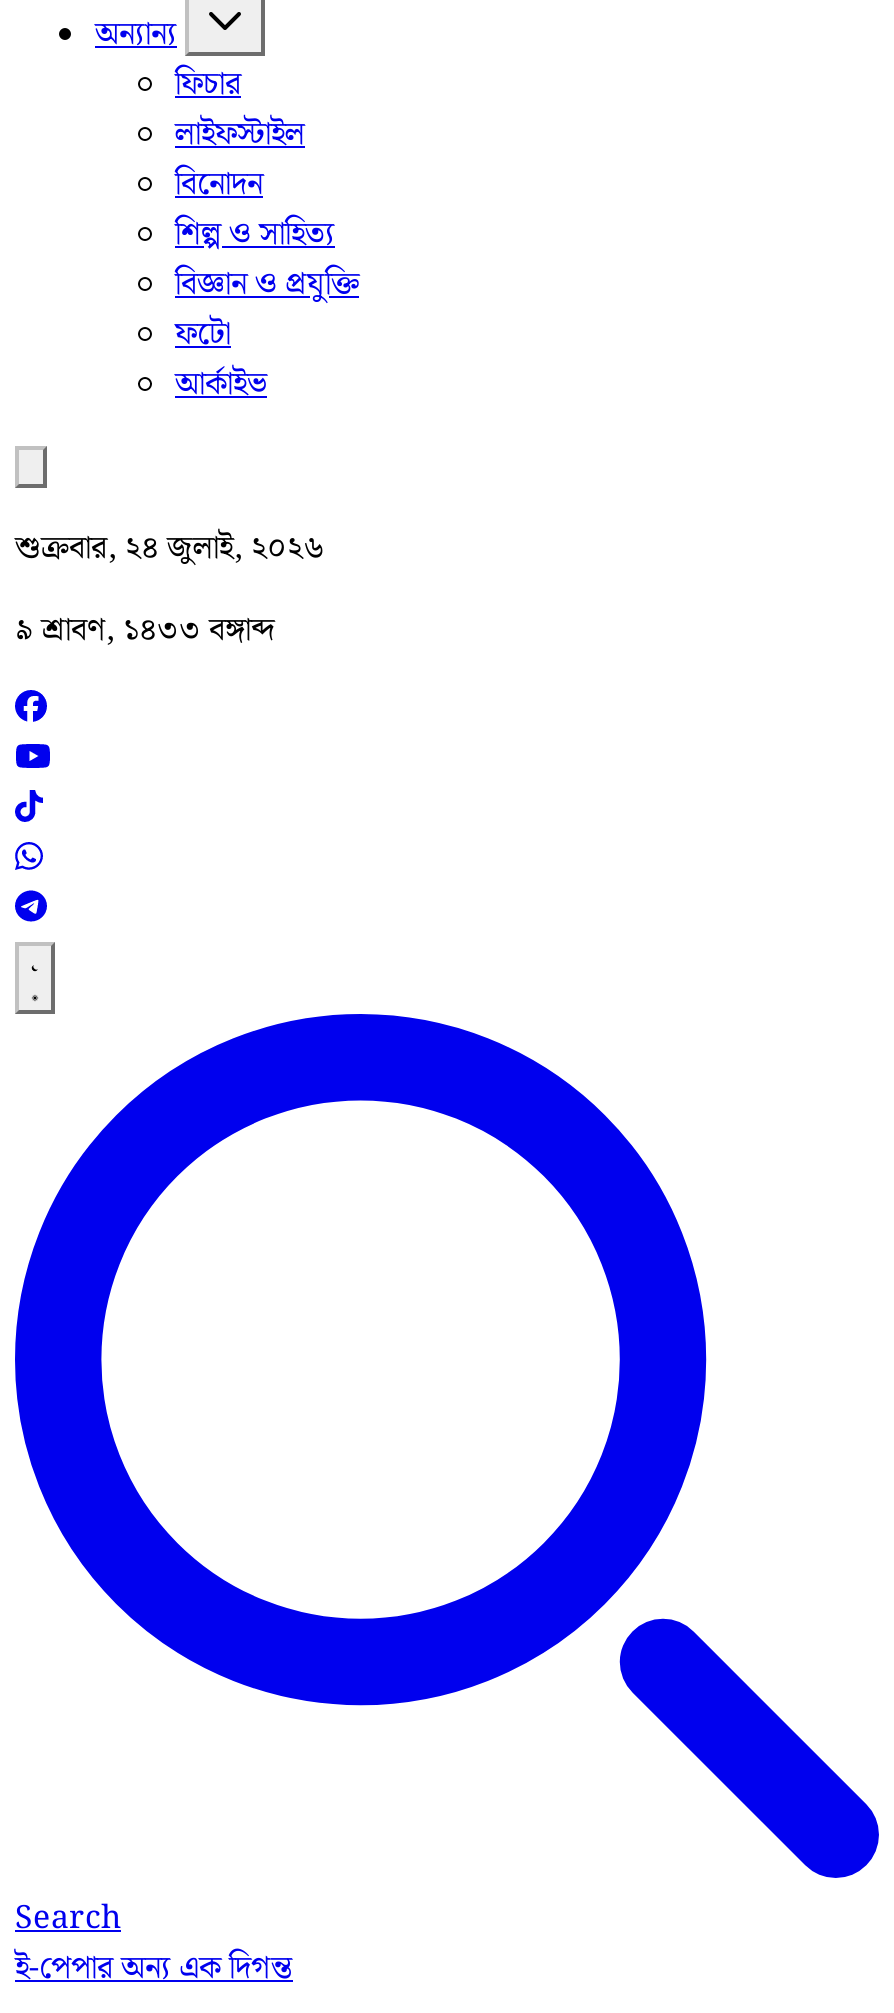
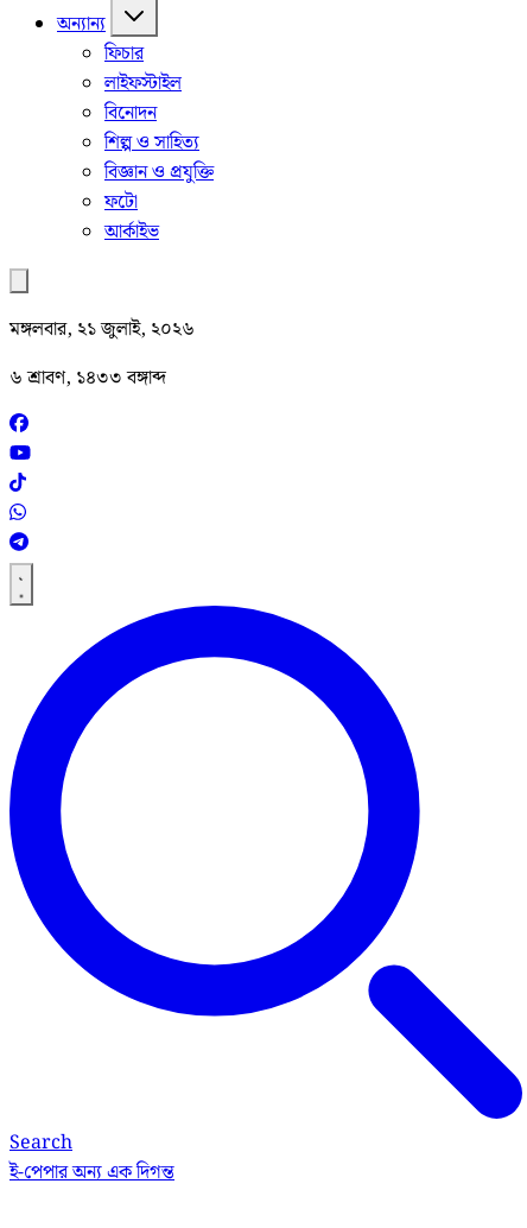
[15,524,325,574] শুক্রবার, ২৪ জুলাই, ২০২৬ -> [9,315,195,345] মঙ্গলবার, ২১ জুলাই, ২০২৬
[15,606,275,656] ৯ শ্রাবণ, ১৪৩৩ বঙ্গাব্দ -> [9,364,166,393] ৬ শ্রাবণ, ১৪৩৩ বঙ্গাব্দ

